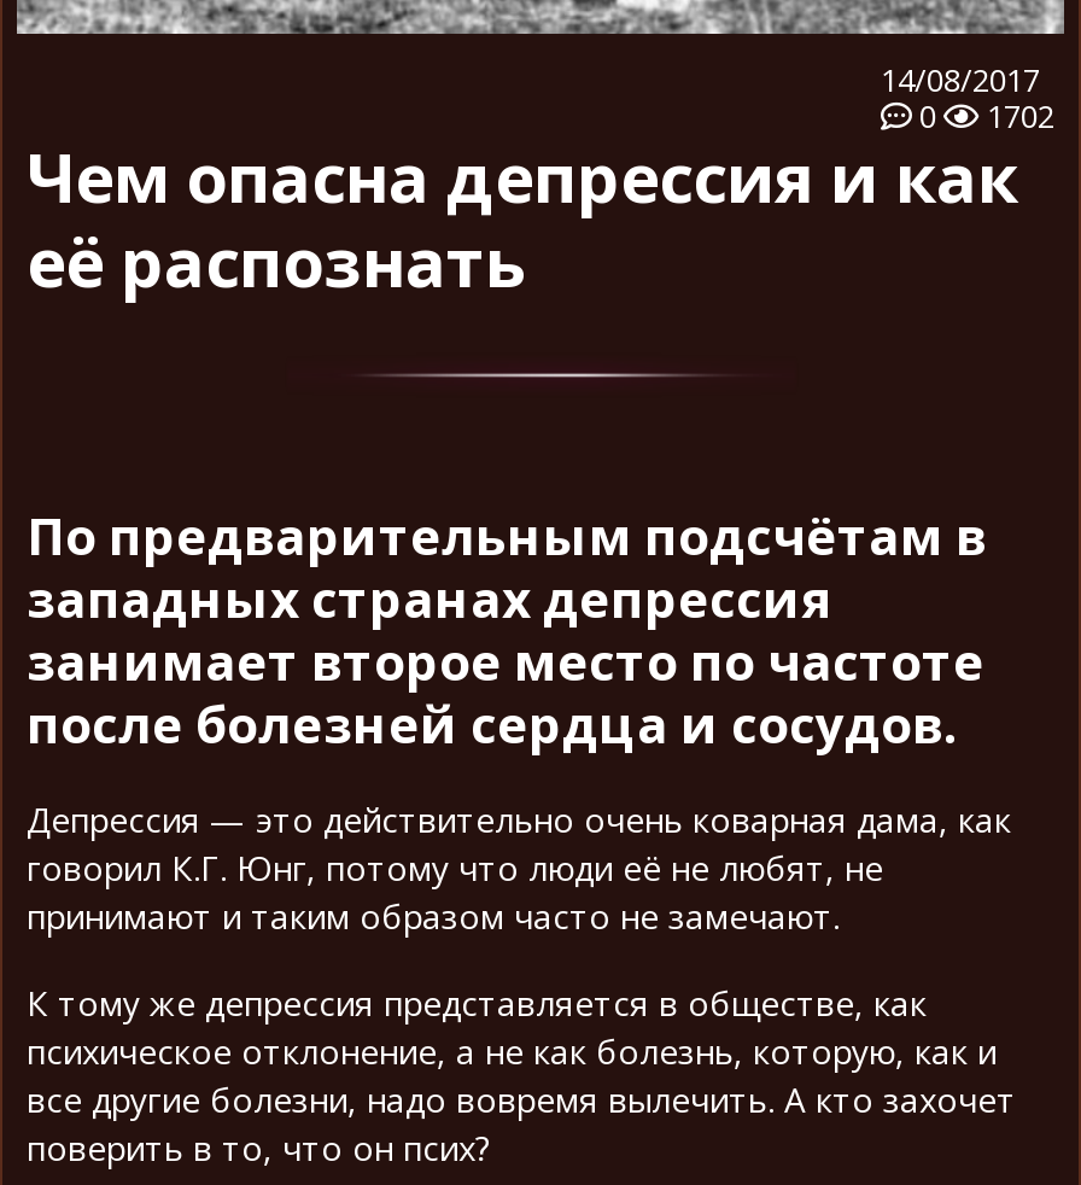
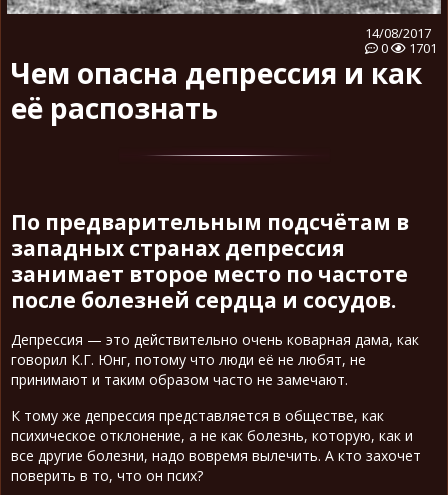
[912,95,1054,139] 0 1702 -> [378,39,437,57] 0 1701

